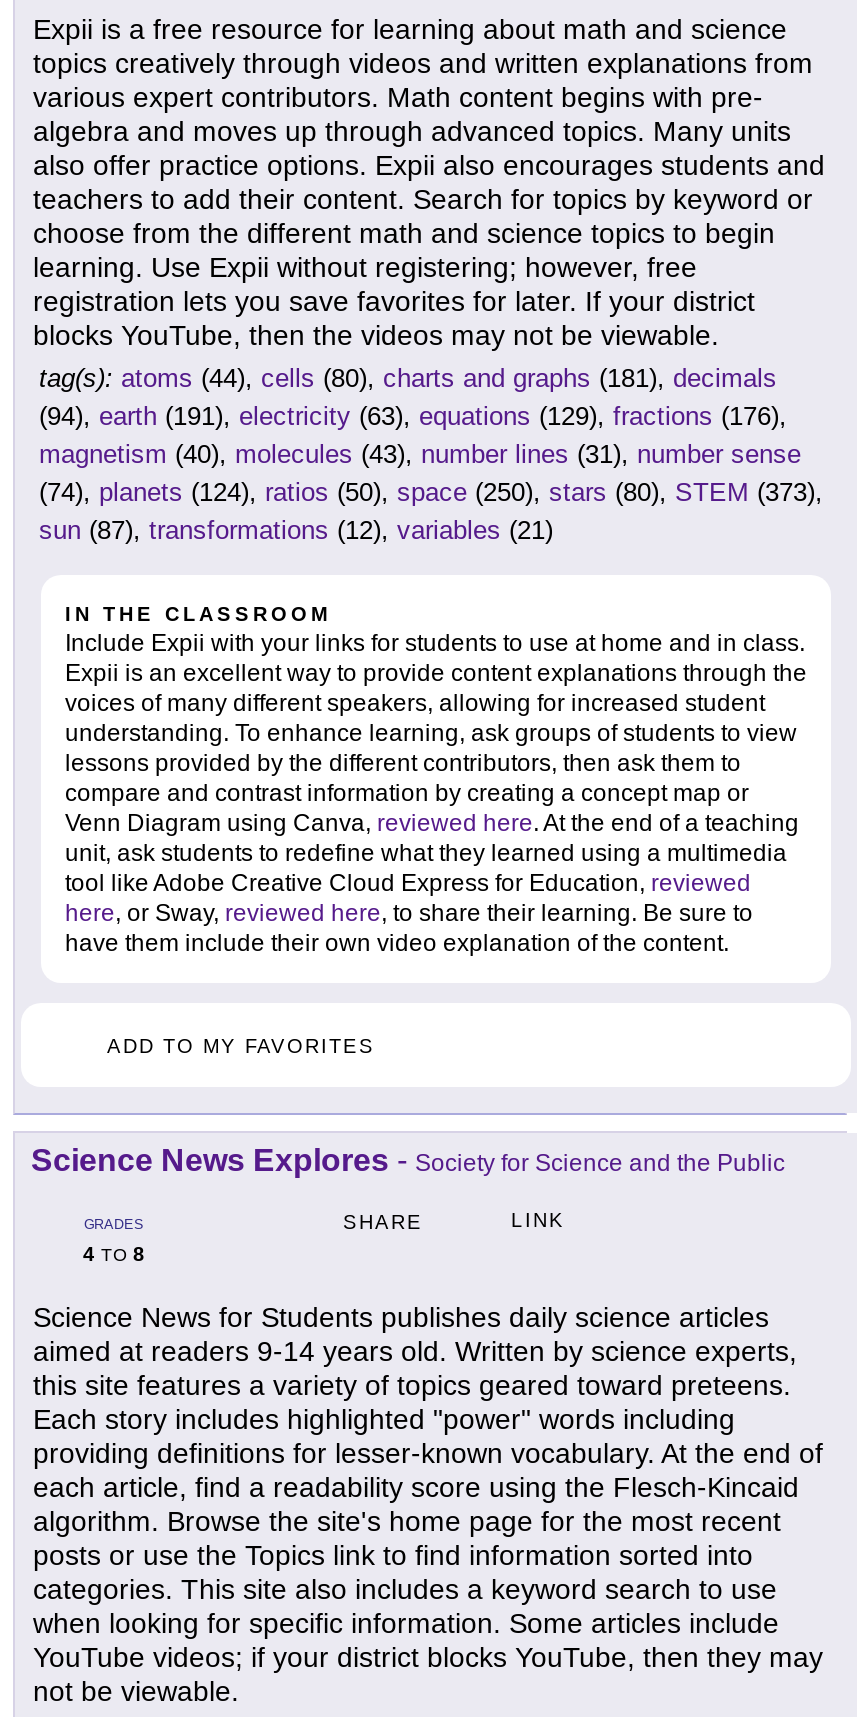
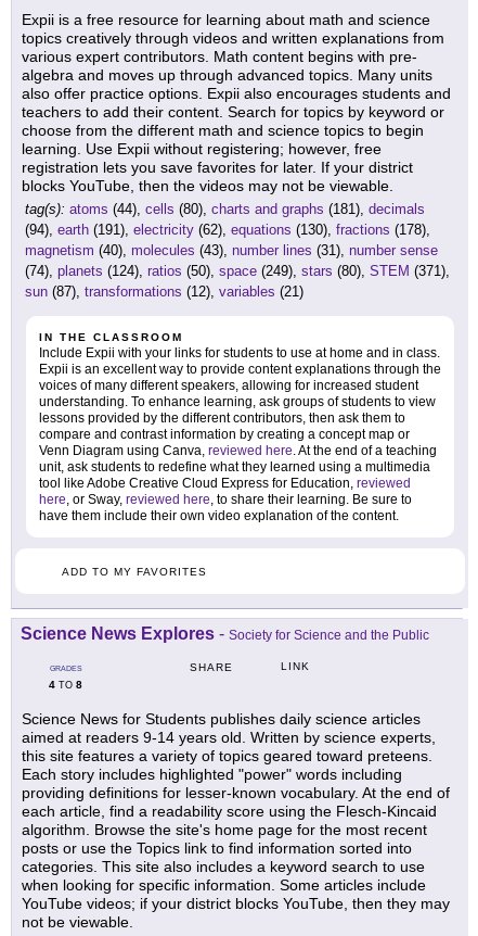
[39,402,787,432] (94), earth (191), electricity (63), equations (129), fractions (176), -> [25,222,430,238] (94), earth (191), electricity (62), equations (130), fractions (178),
[39,478,823,508] (74), planets (124), ratios (50), space (250), stars (80), STEM (373), -> [25,263,450,280] (74), planets (124), ratios (50), space (249), stars (80), STEM (371),

